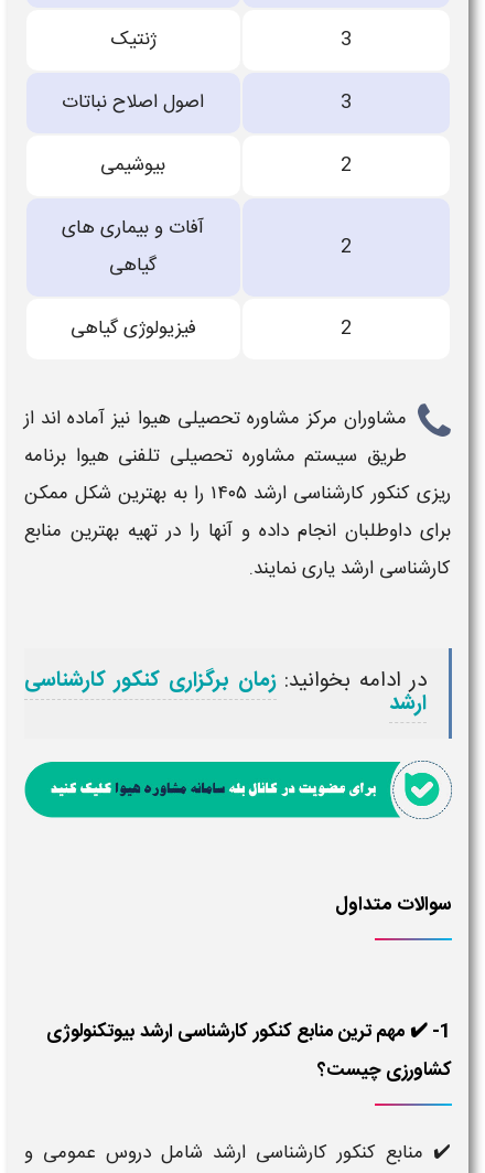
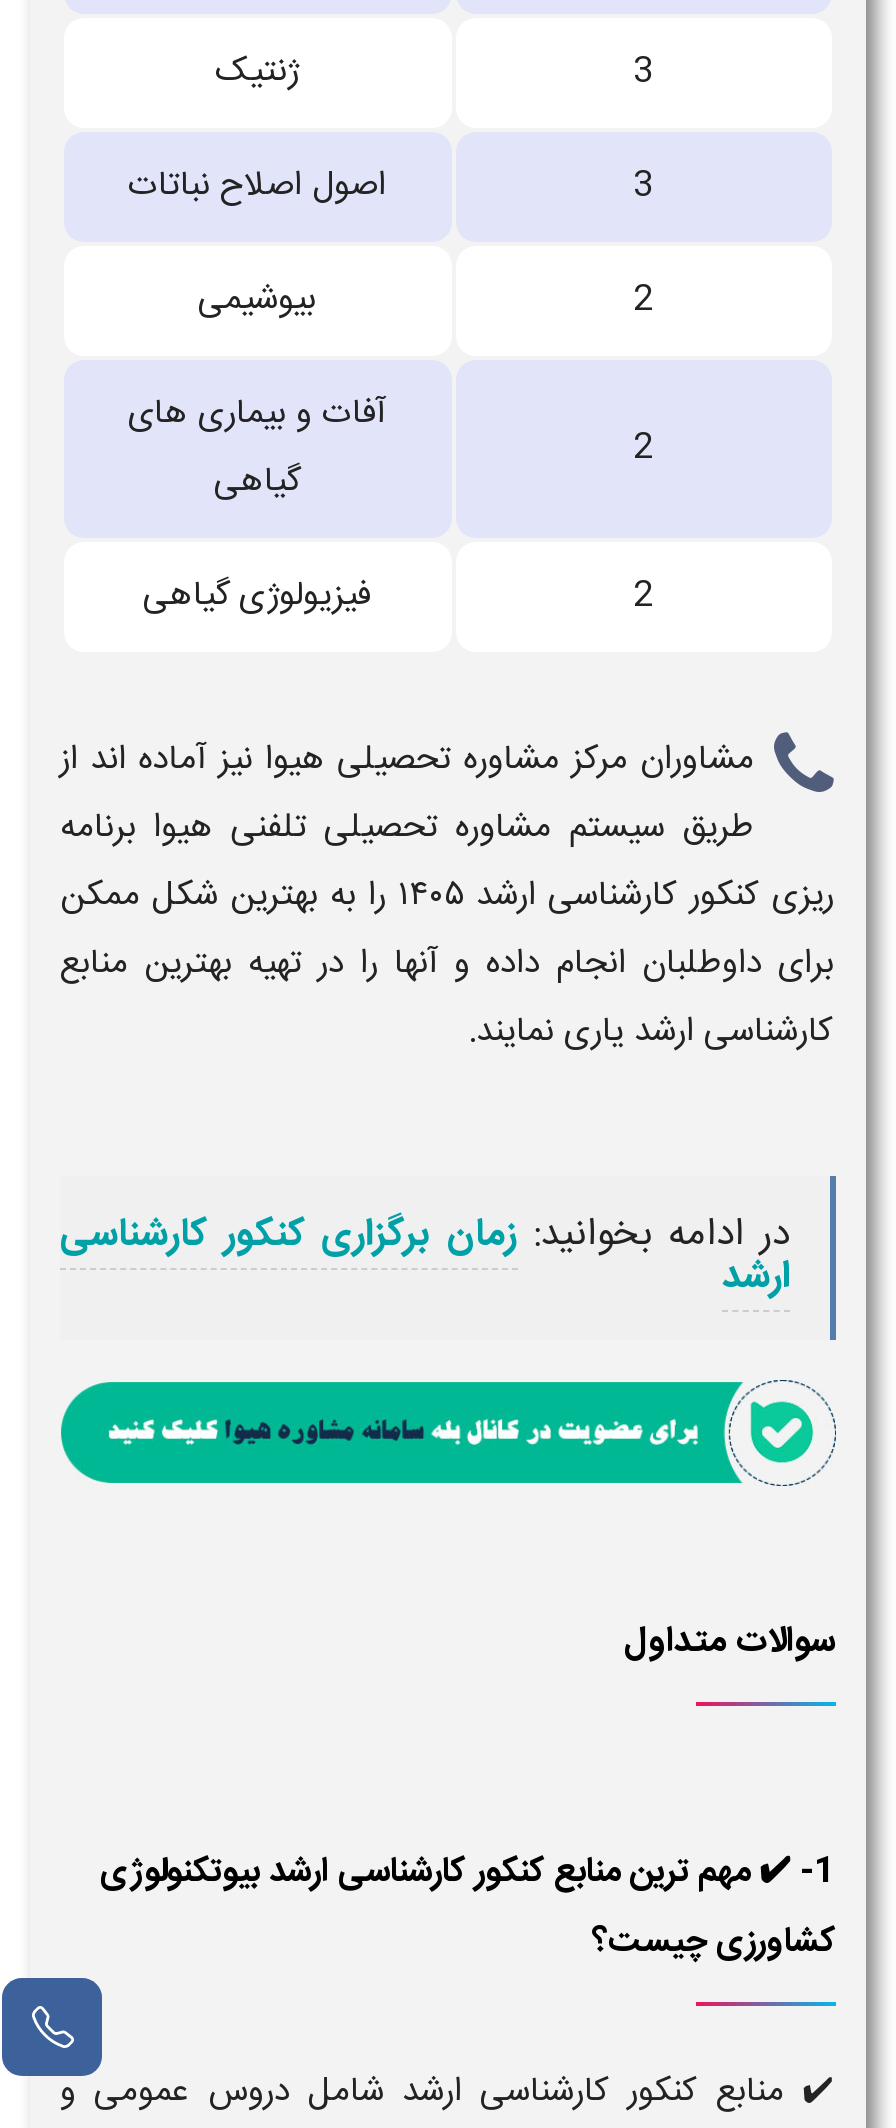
none -> [6,1976,104,2078] [image]

